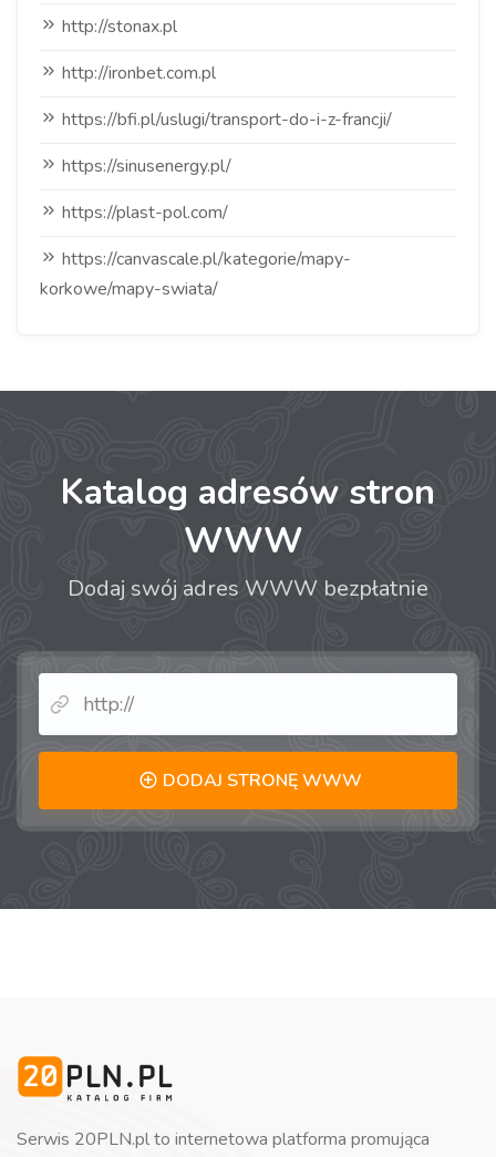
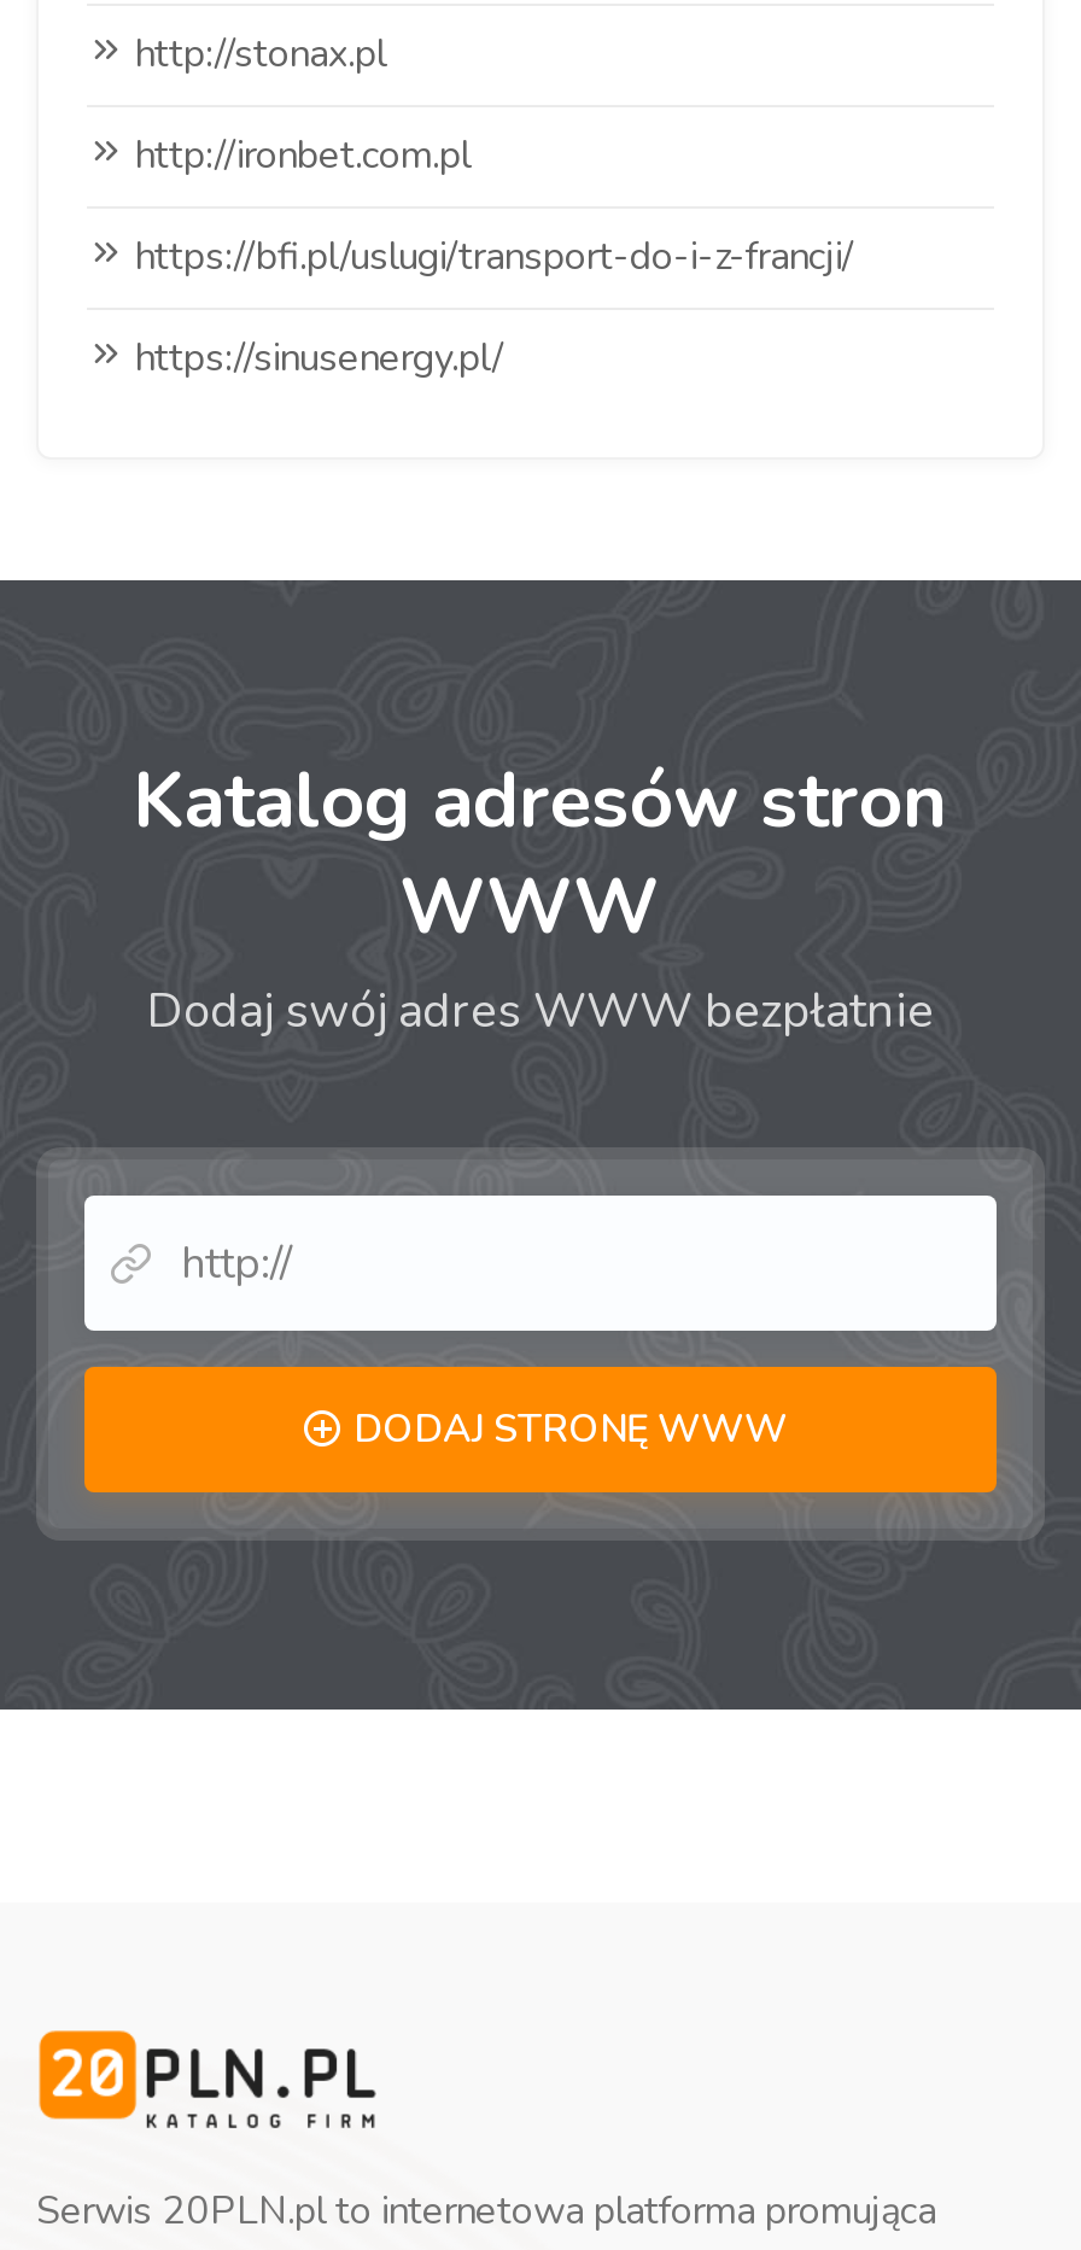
[40,200,351,301] https://plast-pol.com/ | https://canvascale.pl/kategorie/mapy- | korkowe/mapy-swiata/ -> none

